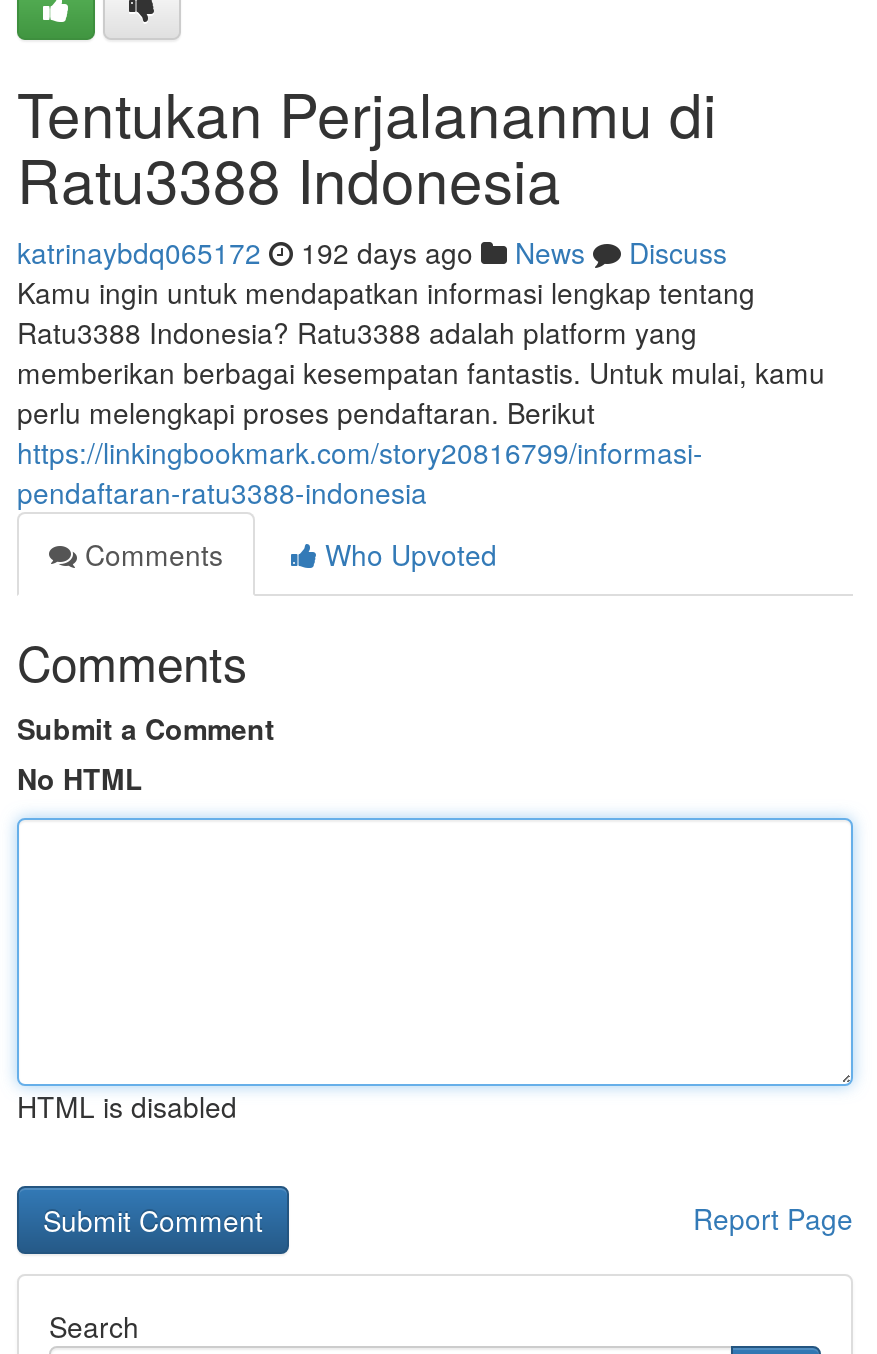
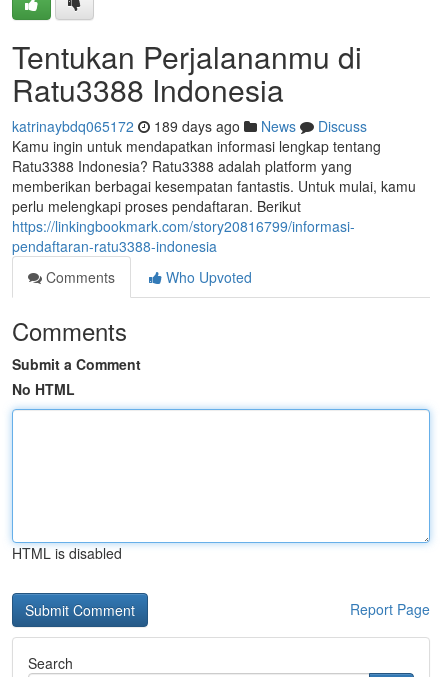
[17,232,727,272] katrinaybdq065172 192 days ago News Discuss -> [12,116,367,136] katrinaybdq065172 189 days ago News Discuss

